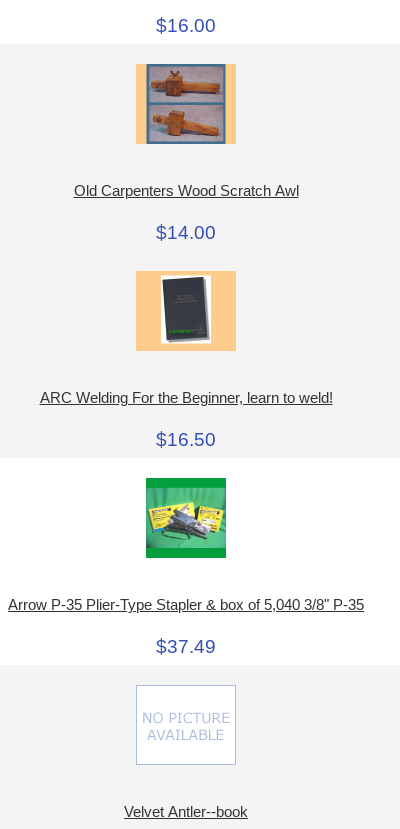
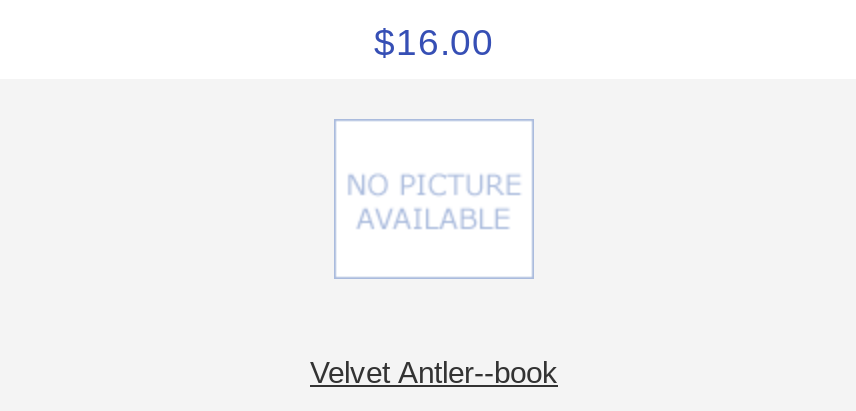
[73,63,298,243] [image] | Old Carpenters Wood Scratch Awl | $14.00 -> none
[39,270,332,450] [image] | ARC Welding For the Beginner, learn to weld! | $16.50 -> none
[8,477,364,657] [image] | Arrow P-35 Plier-Type Stapler & box of 5,040 3/8" P-35 | $37.49 -> none

